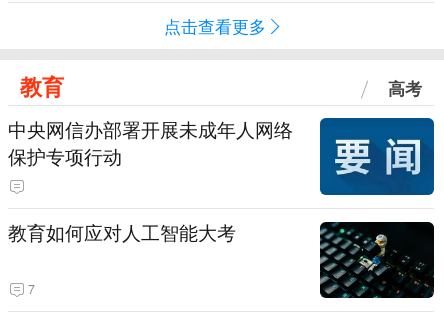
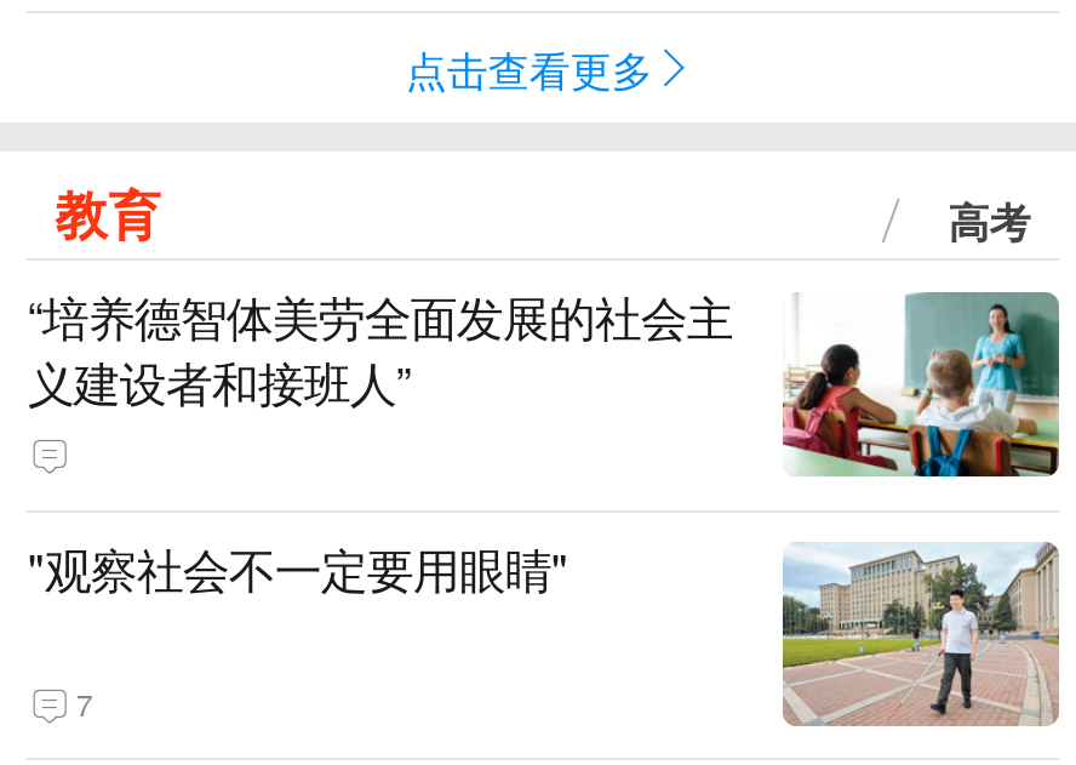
[8,115,435,196] [image] | 中央网信办部署开展未成年人网络 | 保护专项行动 -> [28,284,1061,480] [image] | “培养德智体美劳全面发展的社会主 | 义建设者和接班人”
[8,218,236,246] 教育如何应对人工智能大考 -> [28,534,568,602] "观察社会不一定要用眼睛"
[319,221,435,299] [image] -> [780,543,1061,727] [image]

